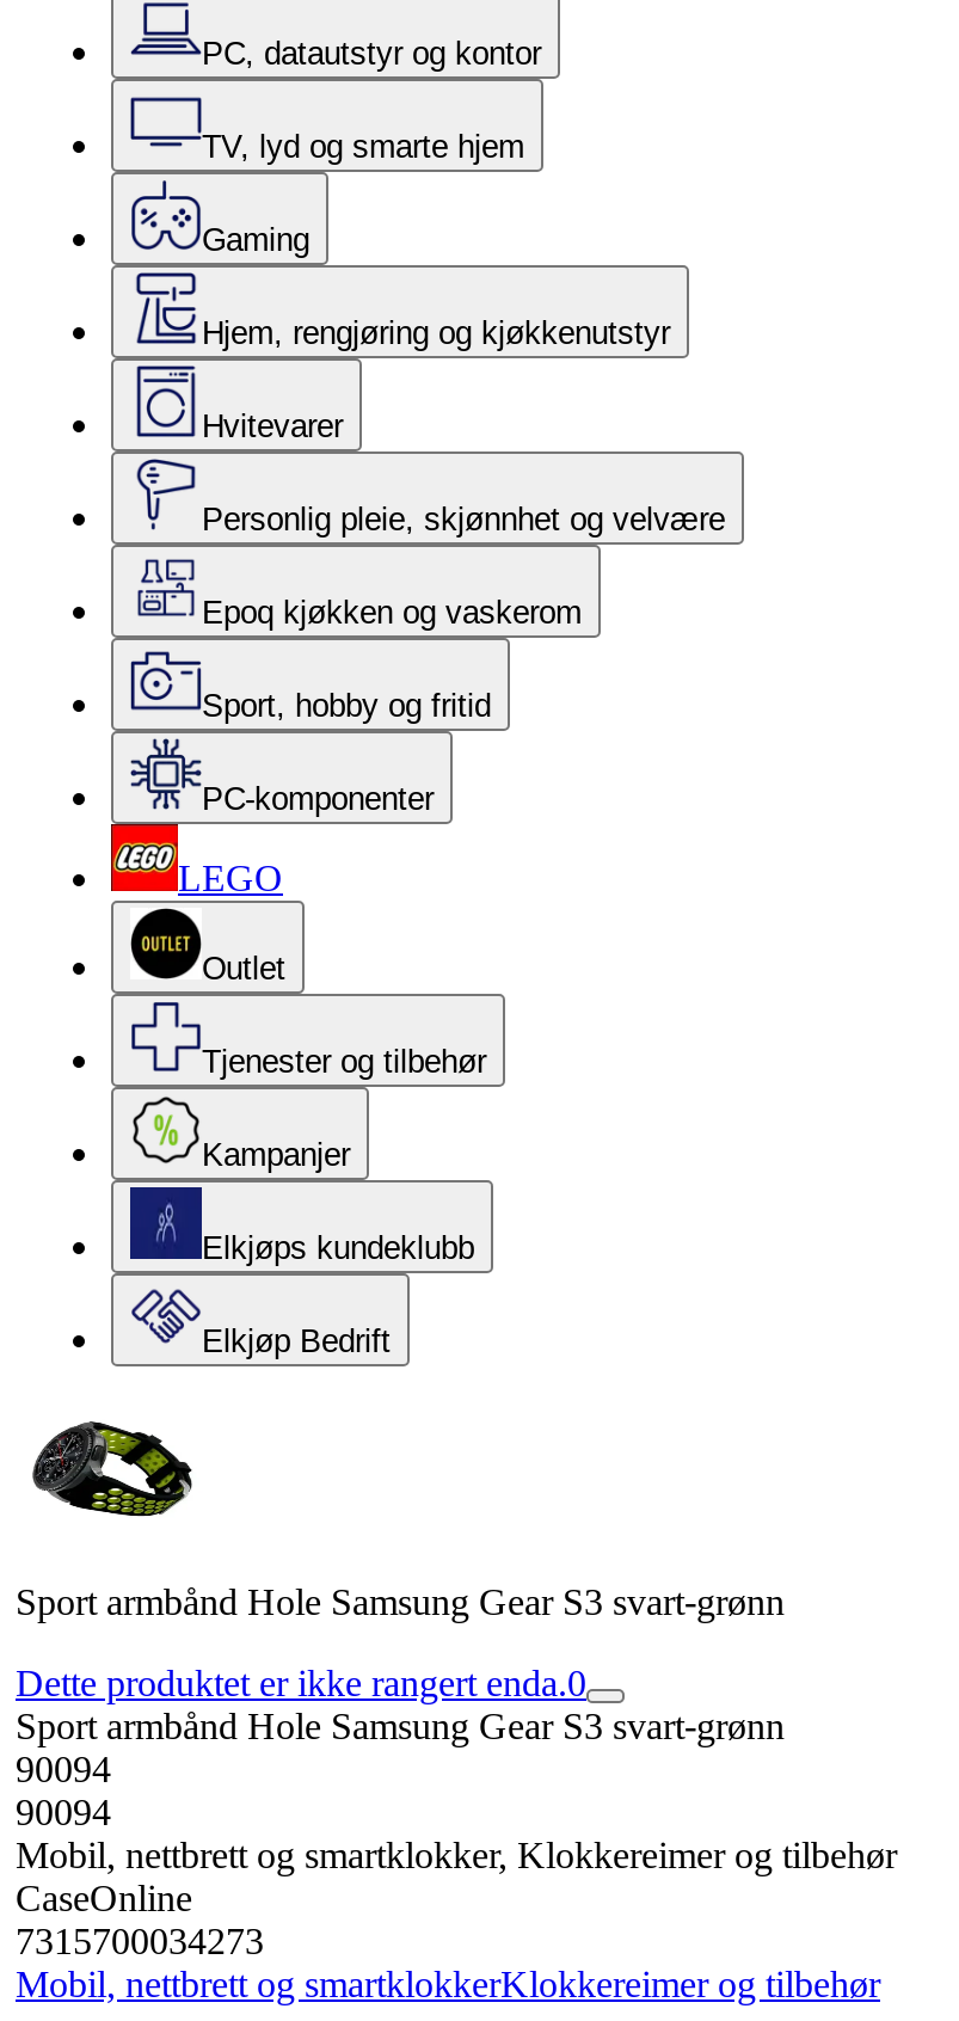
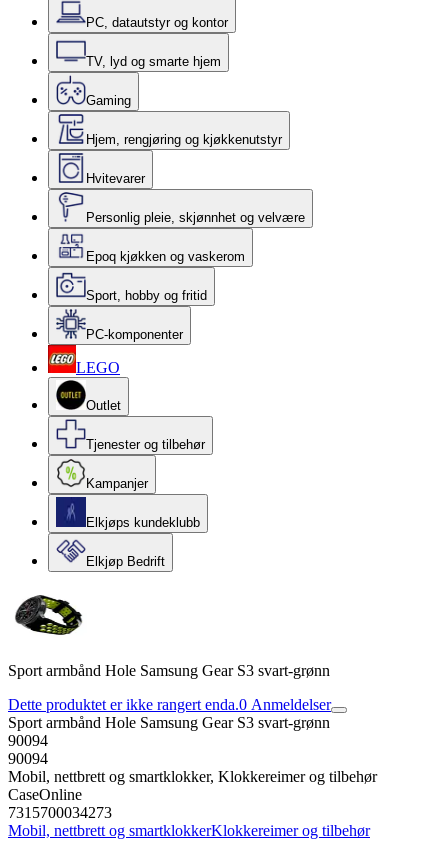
[16,1663,586,1703] Dette produktet er ikke rangert enda.0 -> [8,696,331,713] Dette produktet er ikke rangert enda.0 Anmeldelser

